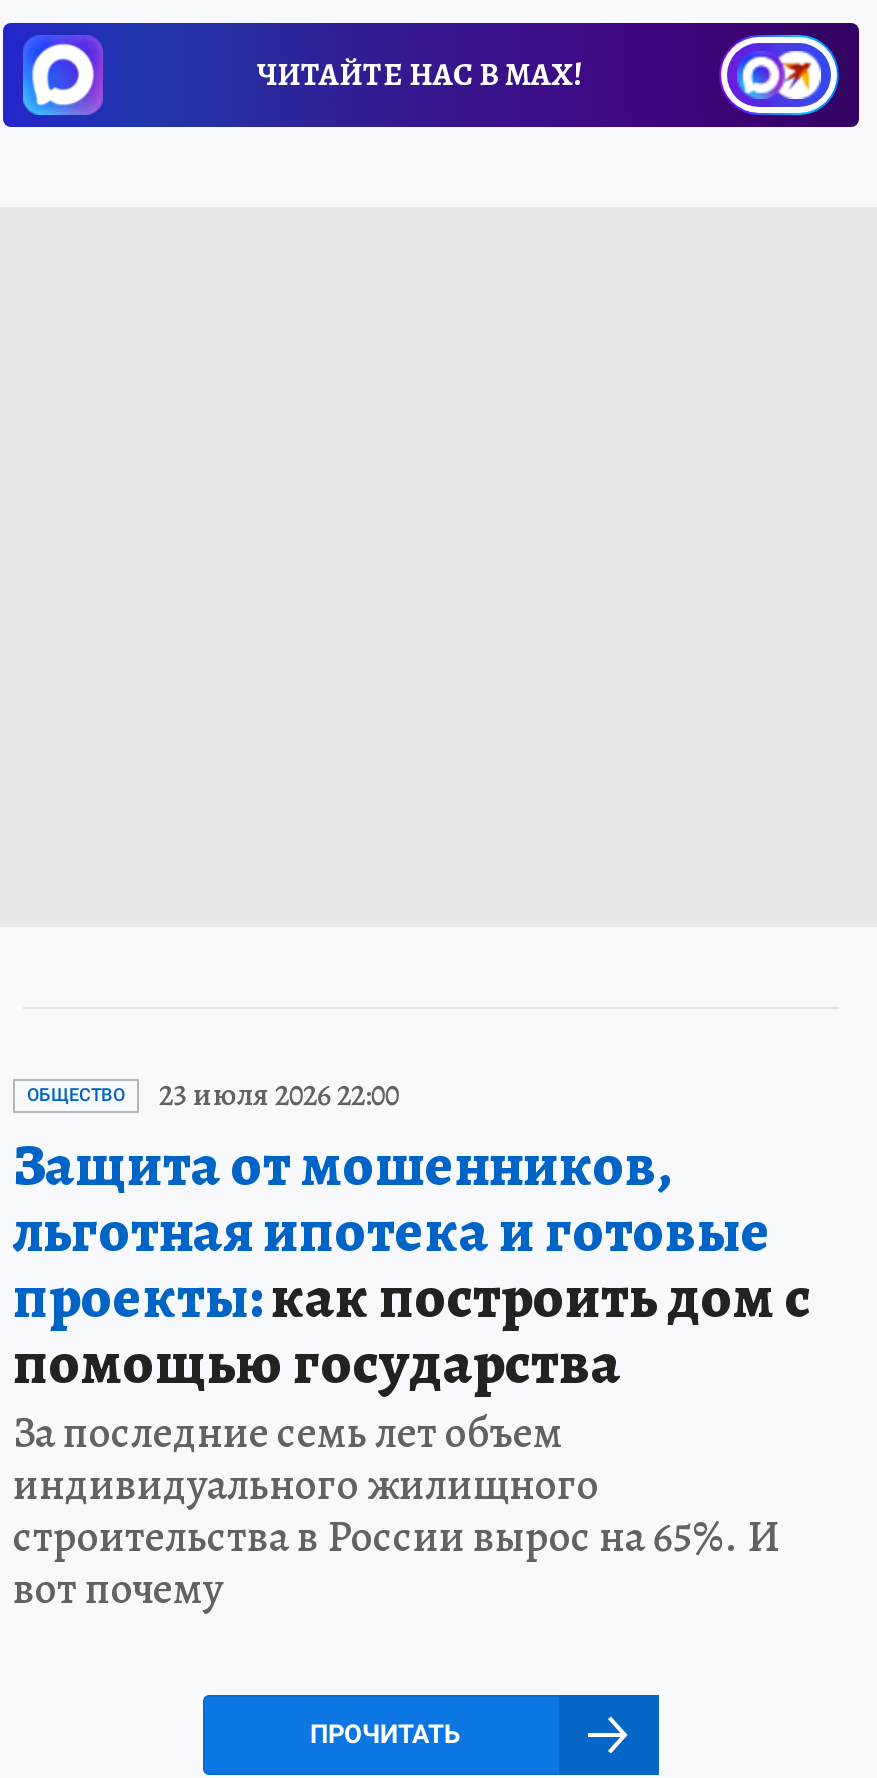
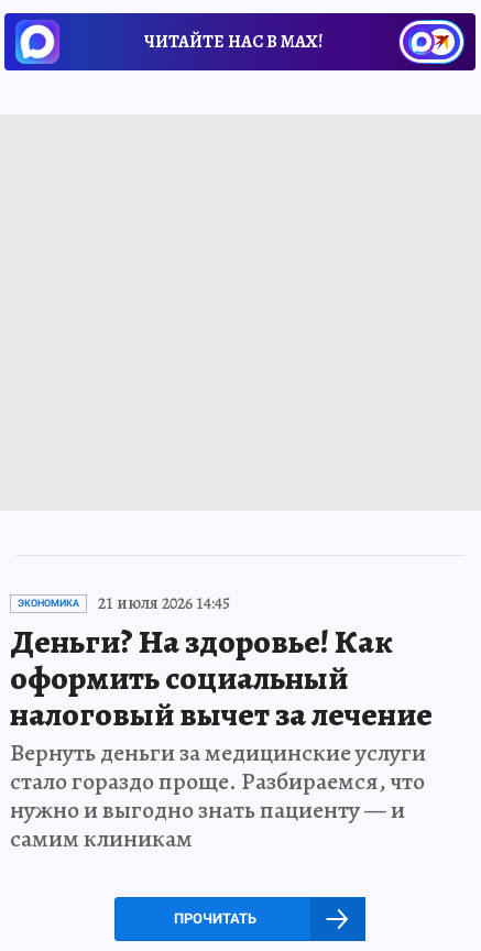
[13,1073,811,1619] ОБЩЕСТВО | 23 июля 2026 22:00 | Защита от мошенников, | льготная ипотека и готовые | проекты:как построить дом с | помощью государства | За последние семь лет объем | индивидуального жилищного | строительства в России вырос на 65%. И | вот почему -> [10,591,433,855] ЭКОНОМИКА | 21 июля 2026 14:45 | Деньги? На здоровье! Как | оформить социальный | налоговый вычет за лечение | Вернуть деньги за медицинские услуги | стало гораздо проще. Разбираемся, что | нужно и выгодно знать пациенту — и | самим клиникам

